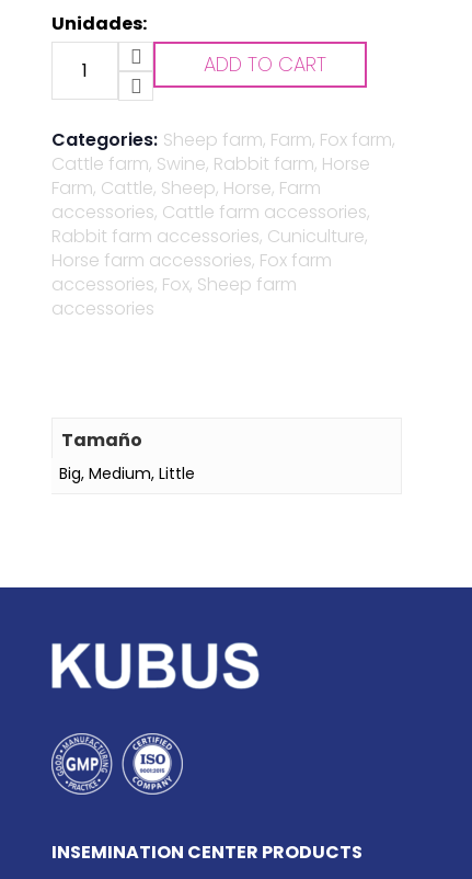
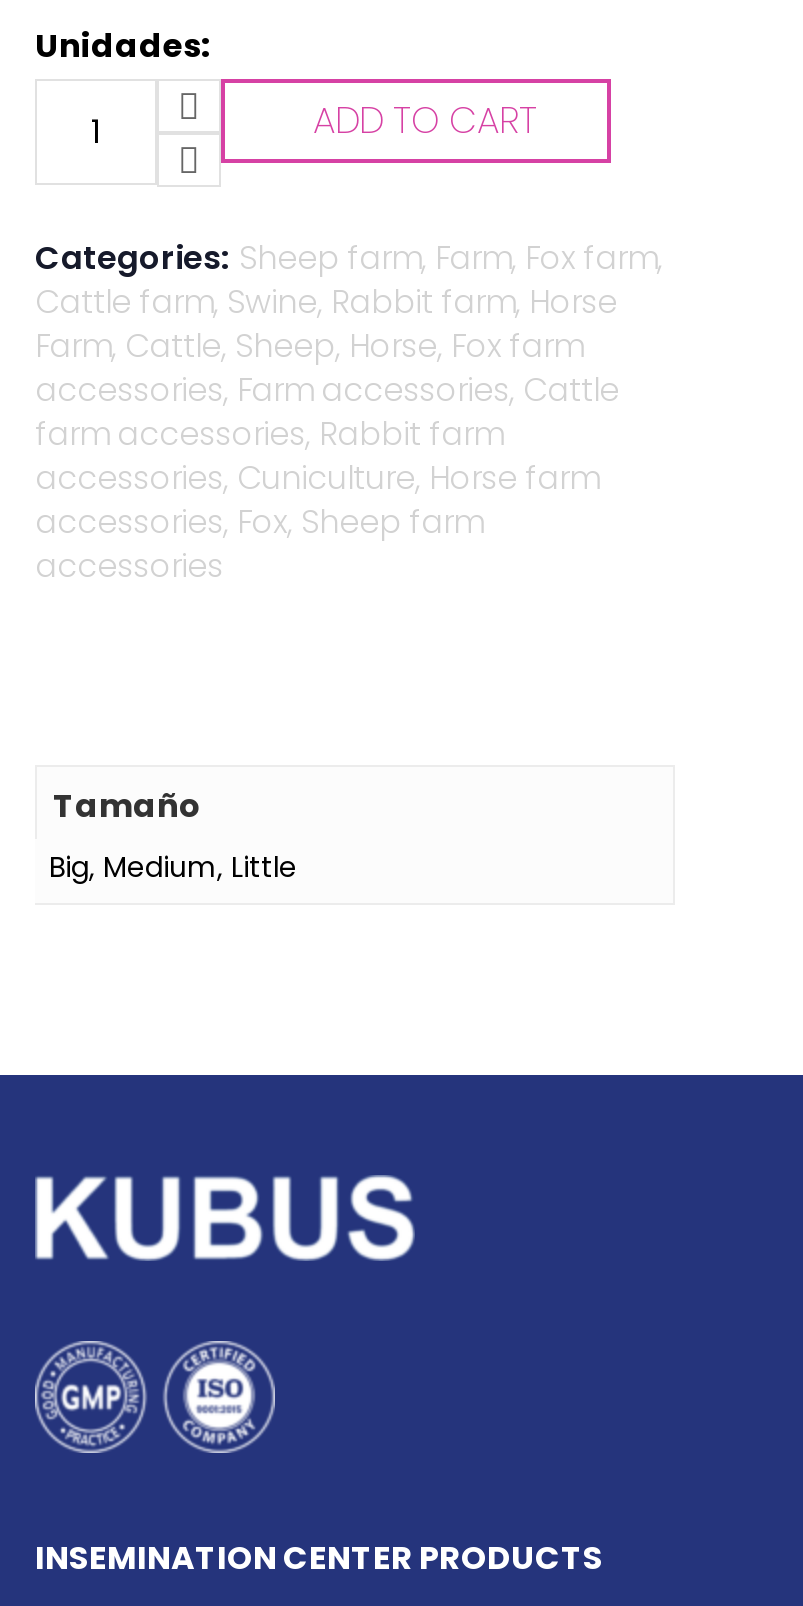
[51,175,370,273] Farm, Cattle, Sheep, Horse, Farm | accessories, Cattle farm accessories, | Rabbit farm accessories, Cuniculture, | Horse farm accessories, Fox farm -> [35,323,619,501] Farm, Cattle, Sheep, Horse, Fox farm | accessories, Farm accessories, Cattle | farm accessories, Rabbit farm | accessories, Cuniculture, Horse farm

